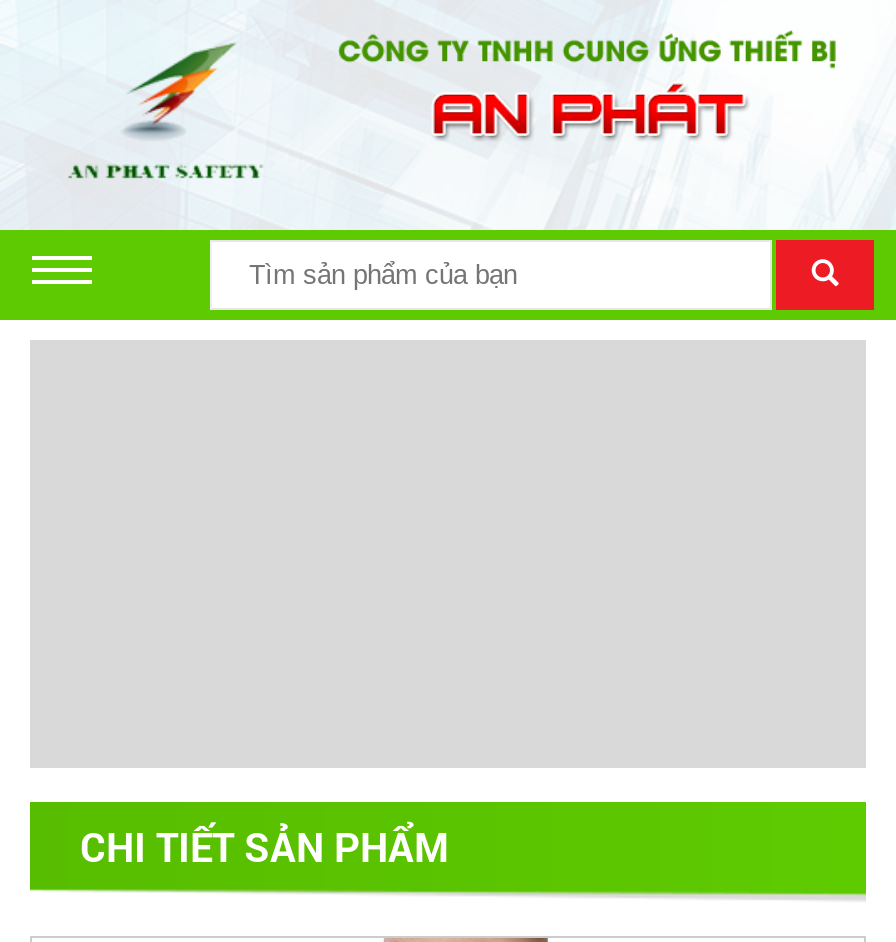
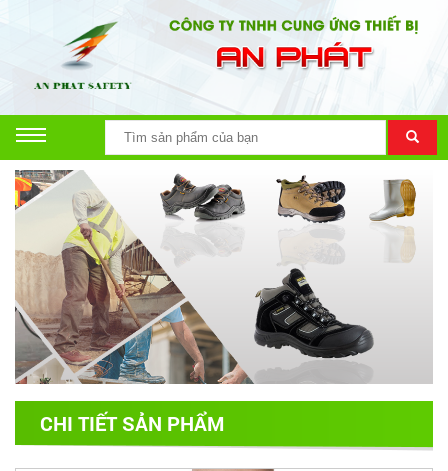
none -> [14,170,431,385] [image]

